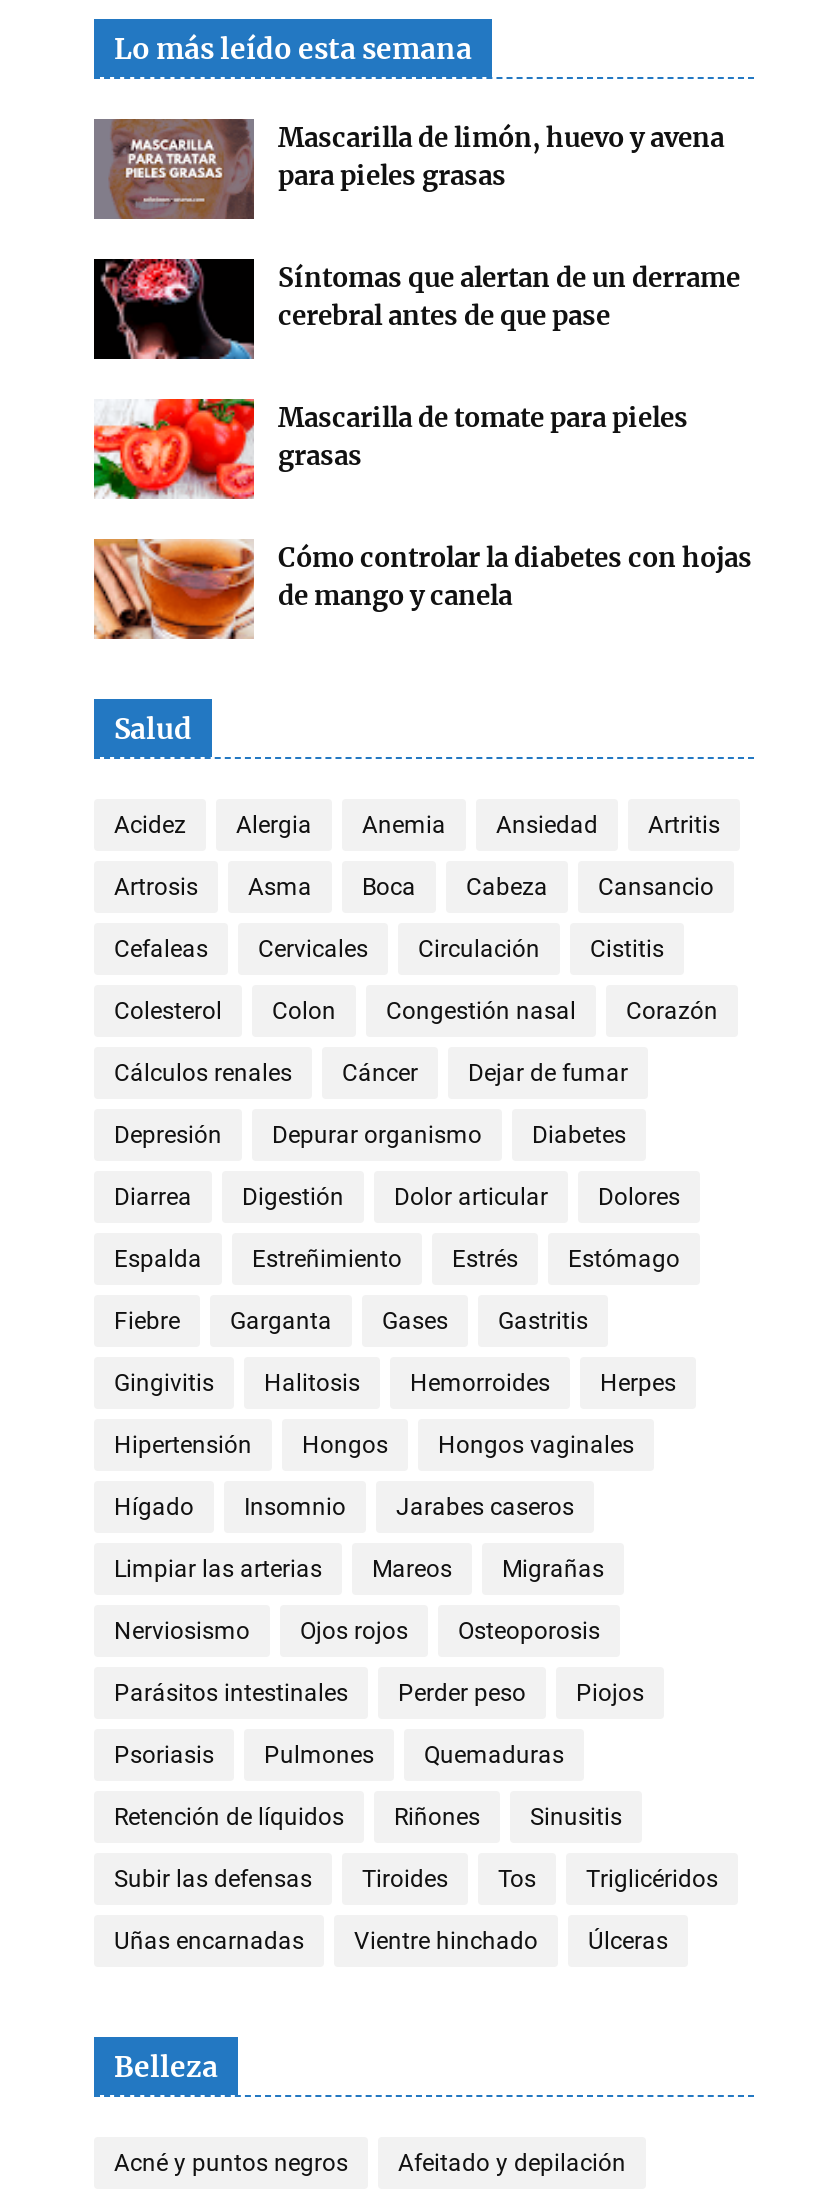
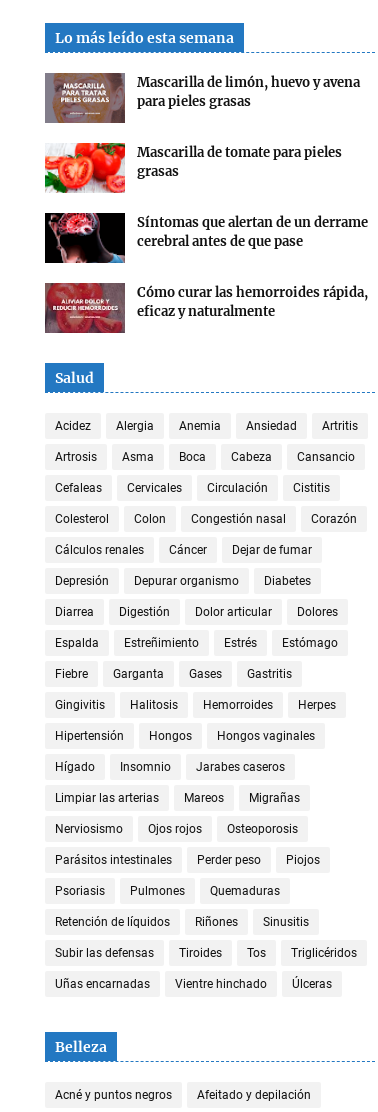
moved [94,257,740,361] -> [44,212,368,264]: [image] | Síntomas que alertan de un derrame | cerebral antes de que pase
moved [90,395,688,503] -> [43,141,342,195]: [image] | Mascarilla de tomate para pieles | grasas
[92,537,752,641] [image] | Cómo controlar la diabetes con hojas | de mango y canela -> [44,282,368,334] [image] | Cómo curar las hemorroides rápida, | eficaz y naturalmente

